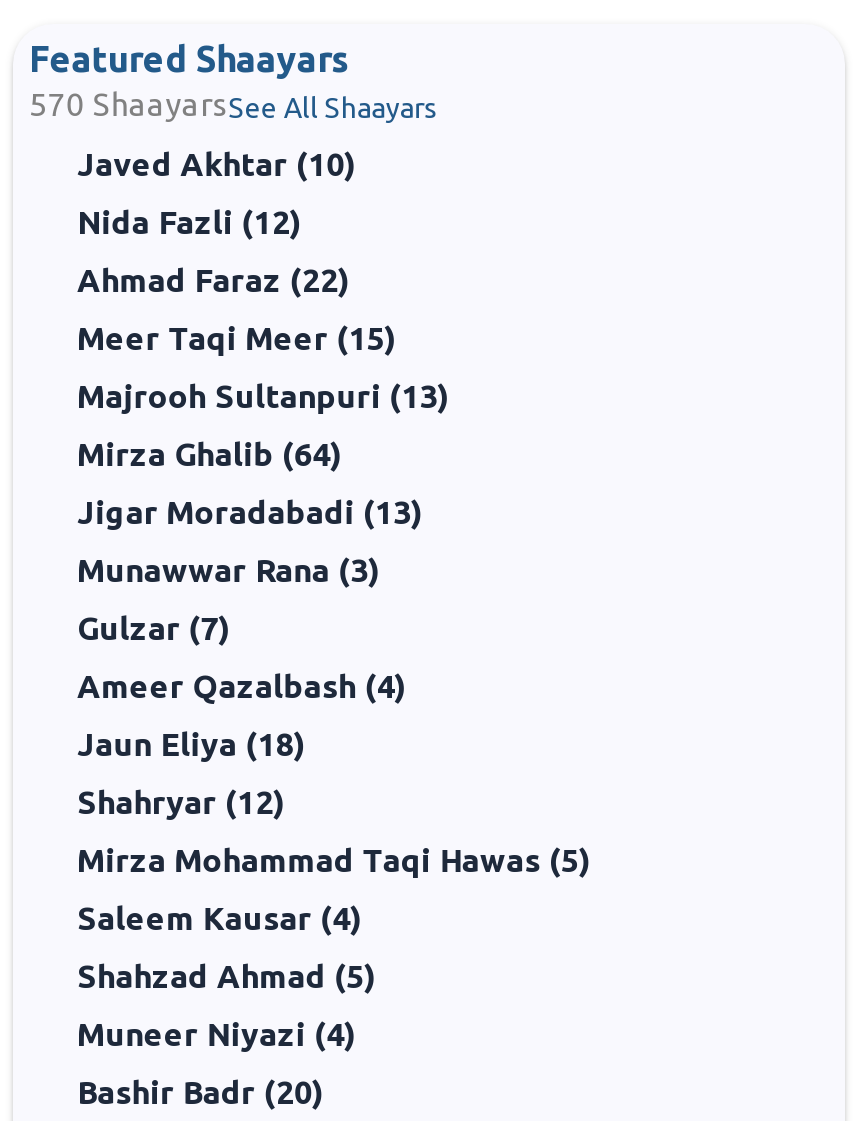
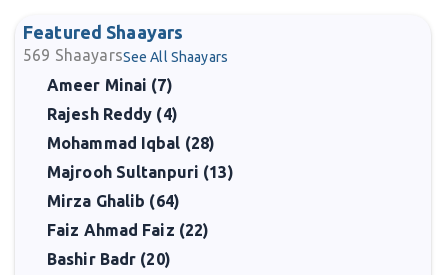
[29,86,439,356] 570 ShaayarsSee All Shaayars | Javed Akhtar (10) | Nida Fazli (12) | Ahmad Faraz (22) | Meer Taqi Meer (15) -> [23,46,228,152] 569 ShaayarsSee All Shaayars | Ameer Minai (7) | Rajesh Reddy (4) | Mohammad Iqbal (28)
[77,494,592,1052] Jigar Moradabadi (13) | Munawwar Rana (3) | Gulzar (7) | Ameer Qazalbash (4) | Jaun Eliya (18) | Shahryar (12) | Mirza Mohammad Taqi Hawas (5) | Saleem Kausar (4) | Shahzad Ahmad (5) | Muneer Niyazi (4) -> [47,221,209,239] Faiz Ahmad Faiz (22)

